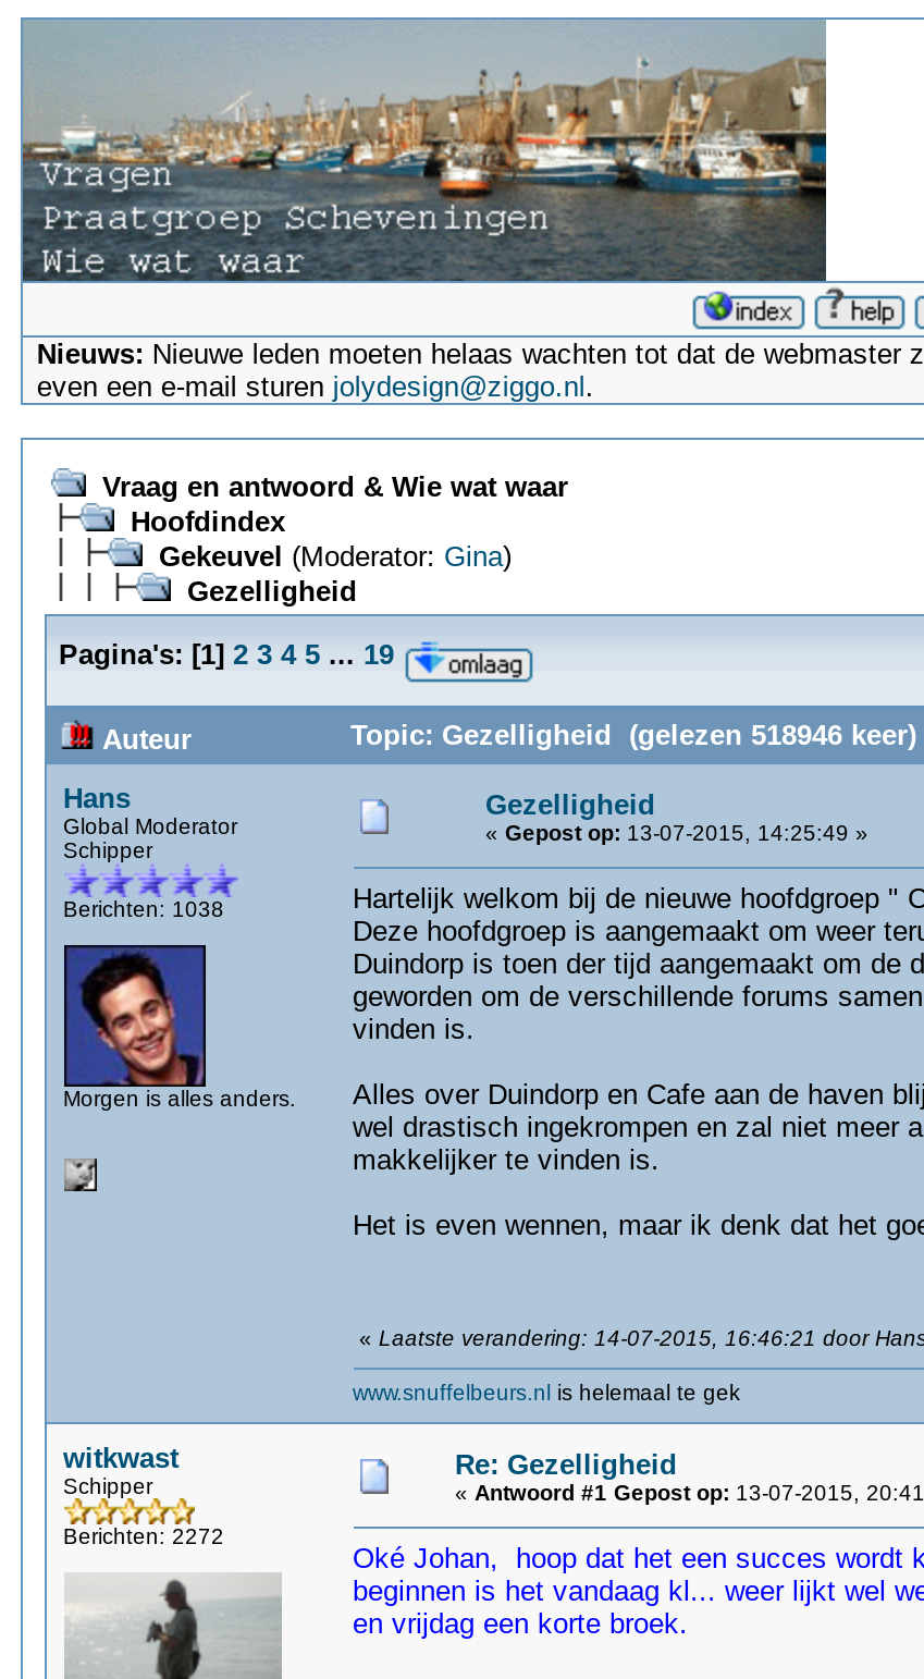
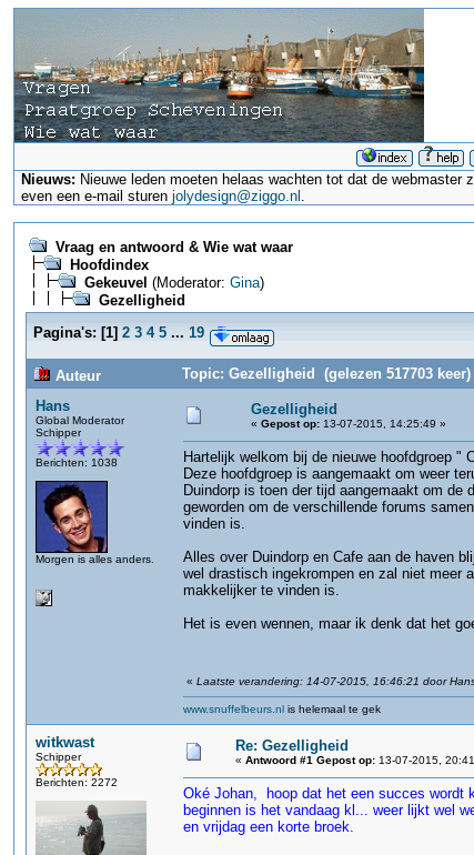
[350,719,916,751] Topic: Gezelligheid (gelezen 518946 keer) -> [181,365,470,382] Topic: Gezelligheid (gelezen 517703 keer)

